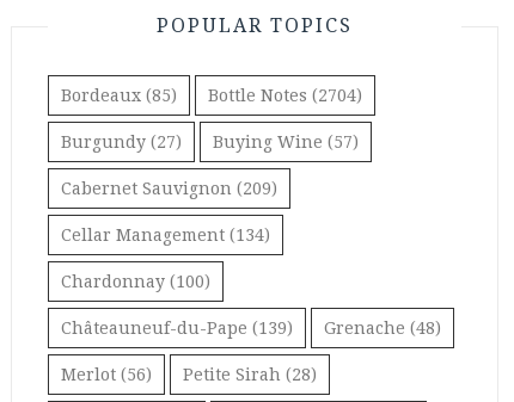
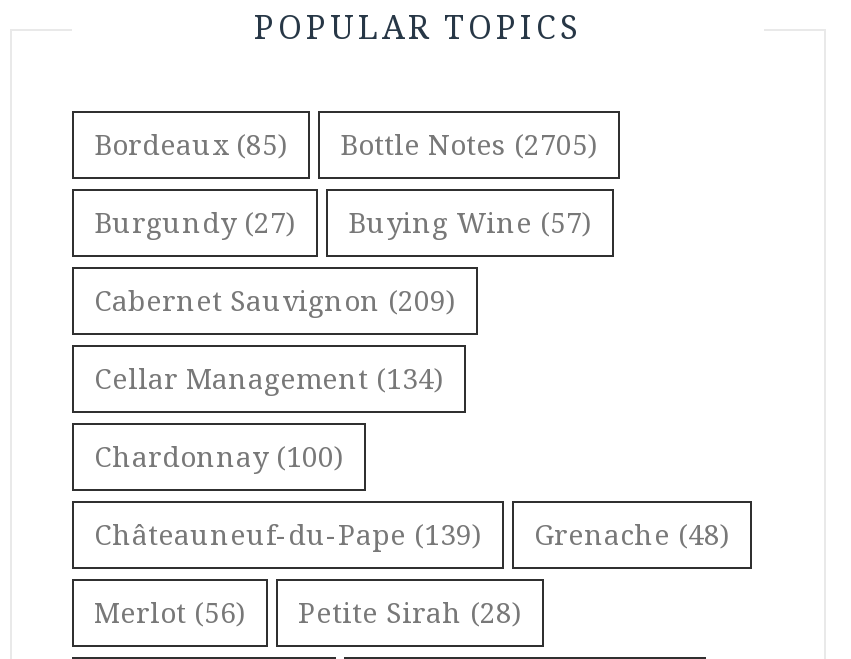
[61,86,362,105] Bordeaux (85) Bottle Notes (2704) -> [94,129,598,161] Bordeaux (85) Bottle Notes (2705)

